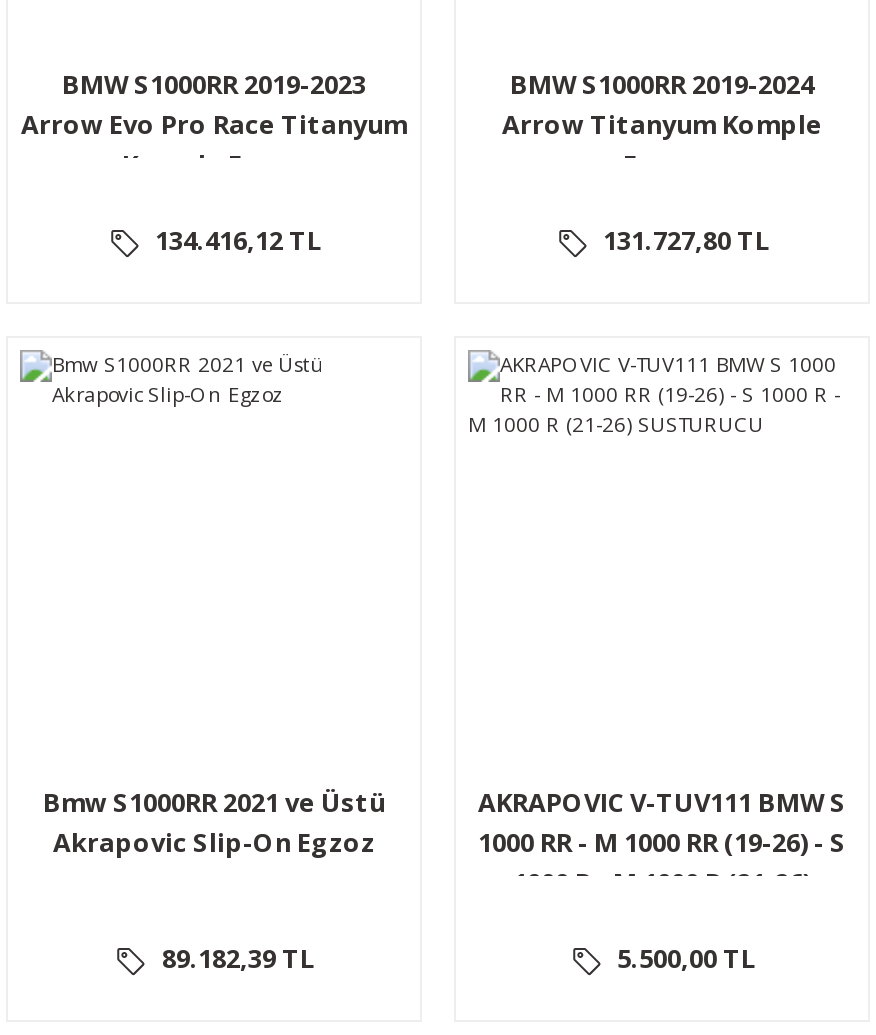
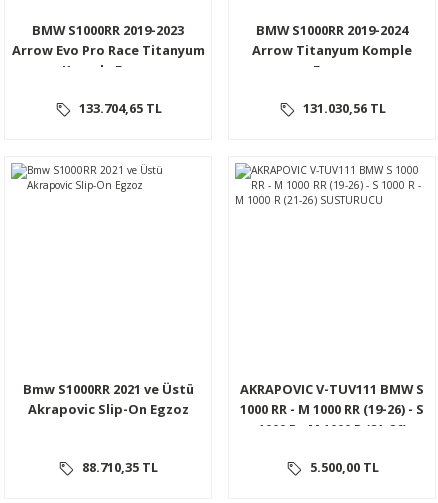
[149,222,321,258] 134.416,12 TL -> [75,99,161,117] 133.704,65 TL
[597,222,769,258] 131.727,80 TL -> [299,99,385,117] 131.030,56 TL
[156,940,314,976] 89.182,39 TL -> [79,458,158,476] 88.710,35 TL

